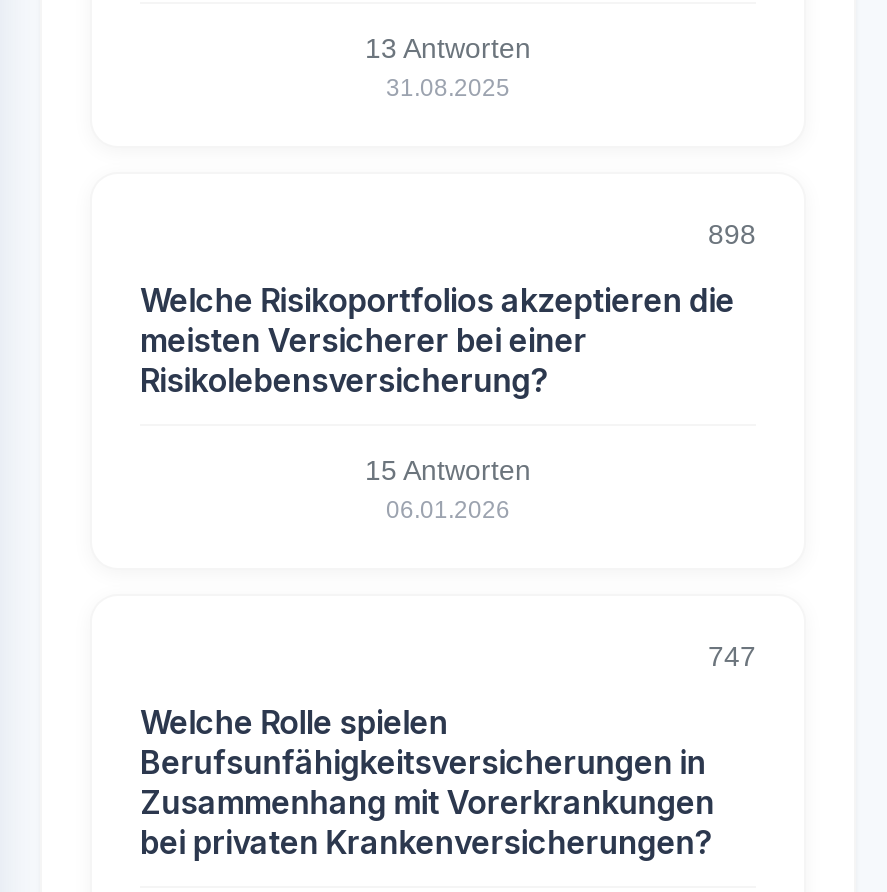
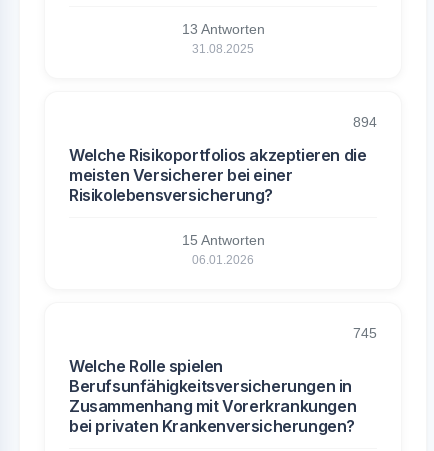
[708,218,756,250] 898 -> [353,114,377,130] 894
[708,640,756,672] 747 -> [353,325,377,341] 745

